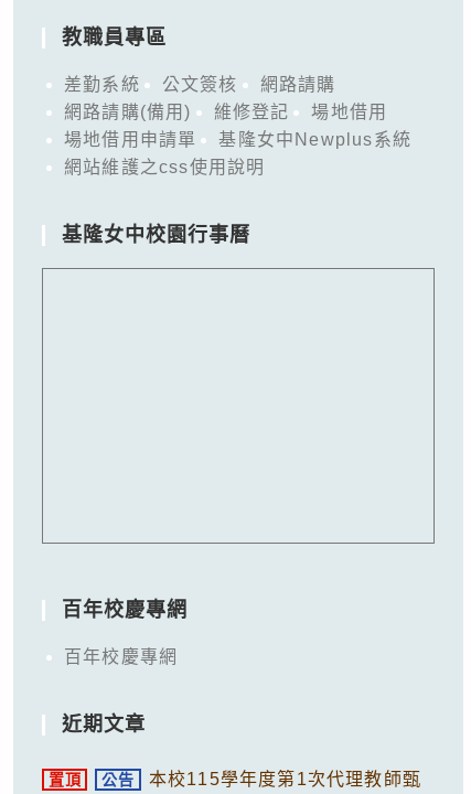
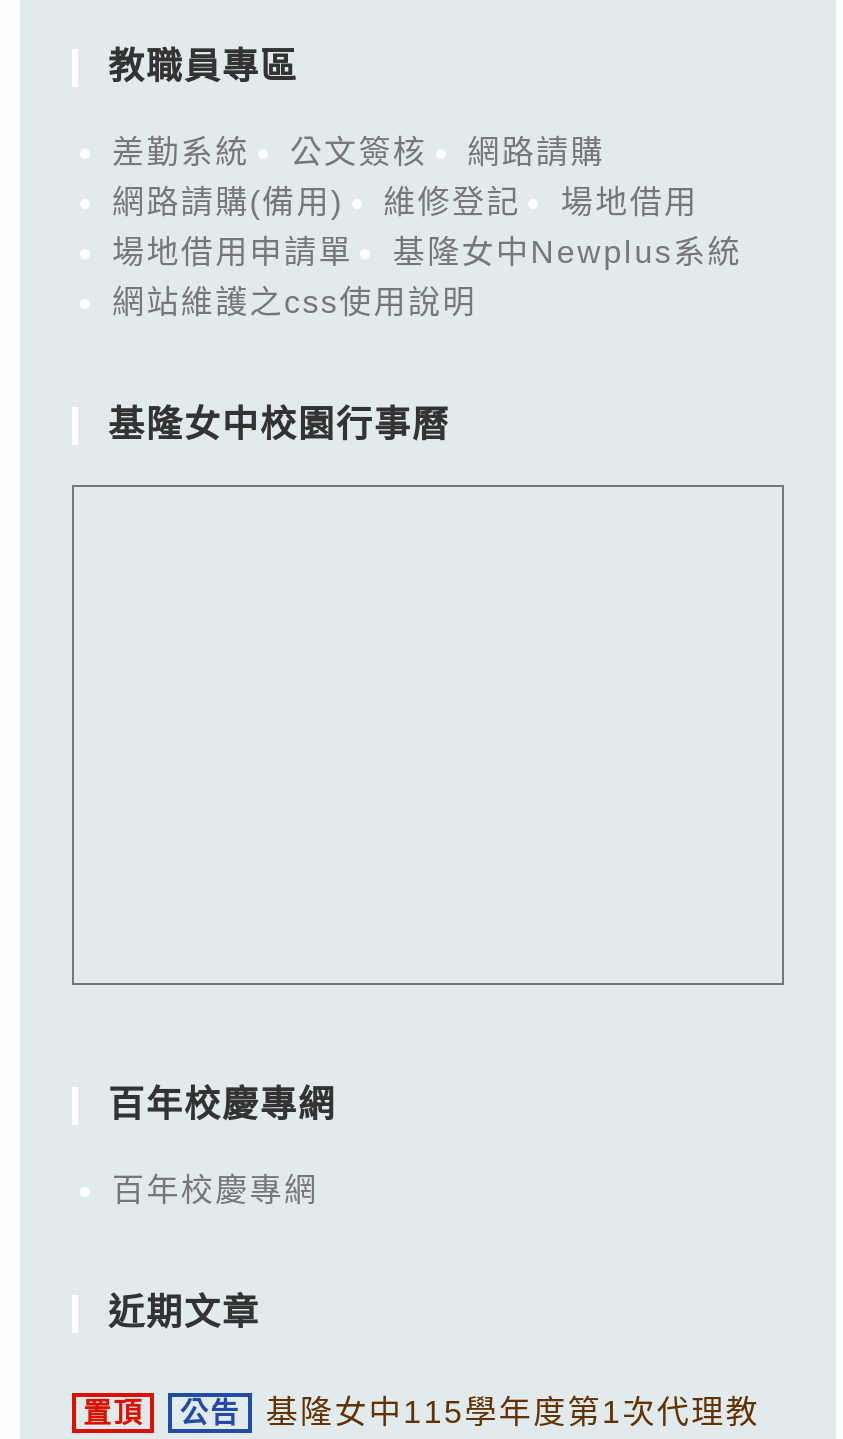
[149,769,421,788] 本校115學年度第1次代理教師甄 -> [266,1395,760,1429] 基隆女中115學年度第1次代理教

